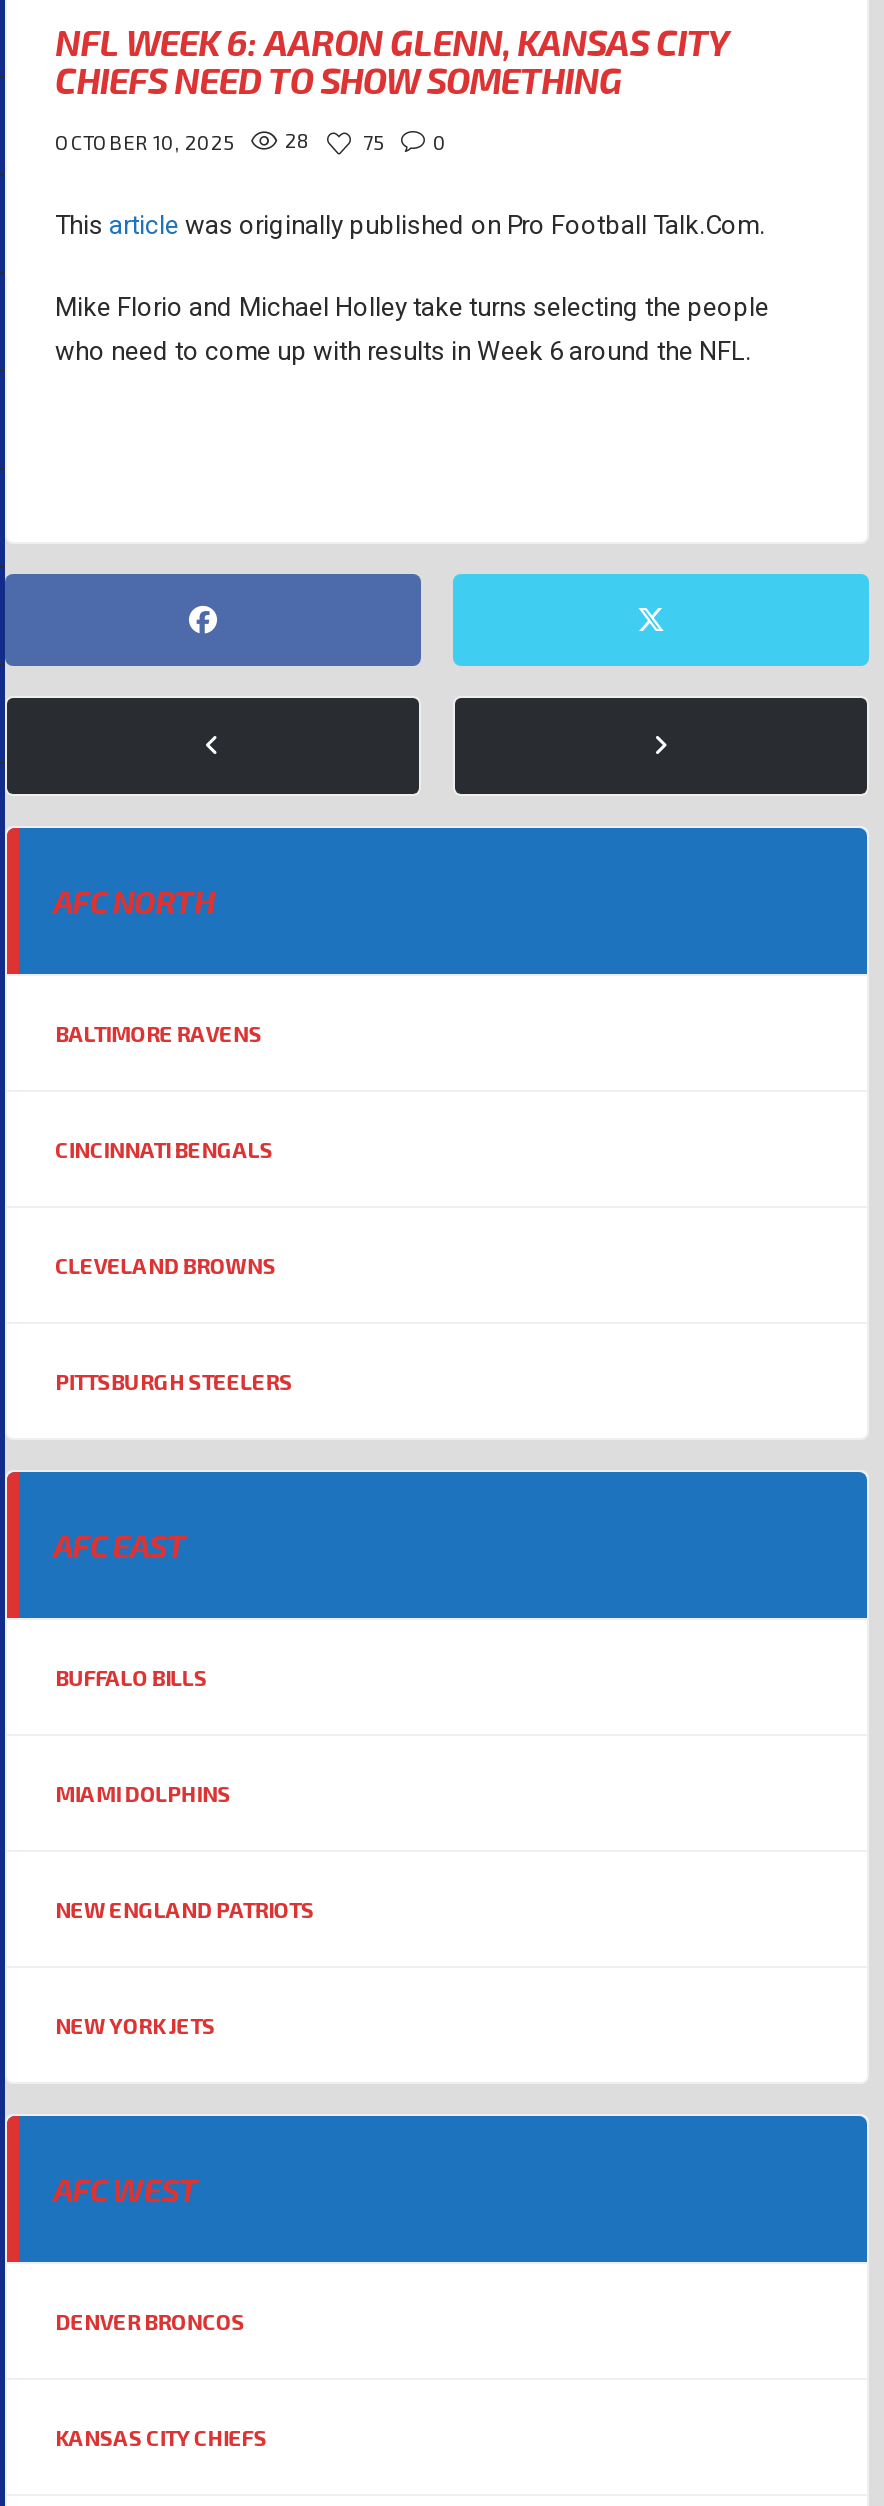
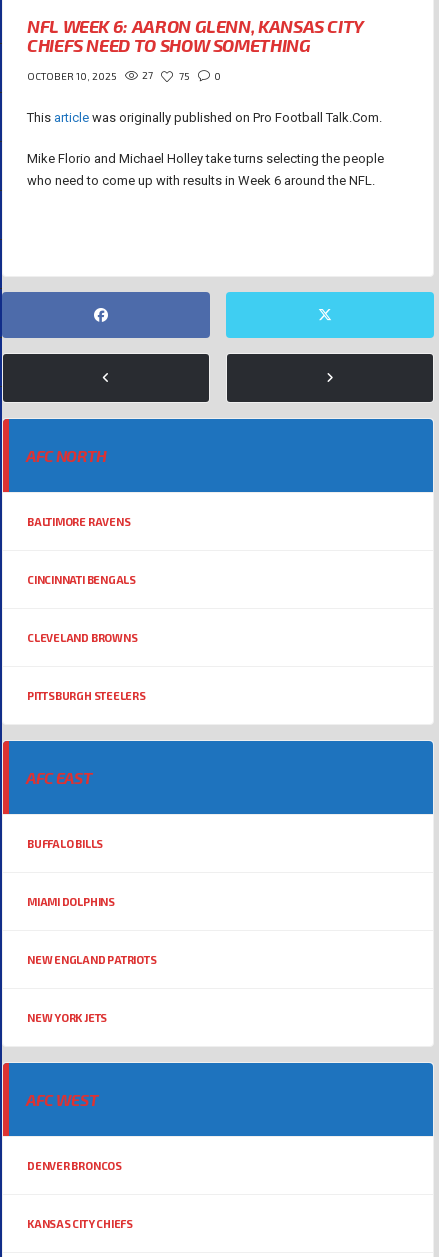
[285,129,311,153] 28 -> [142,69,153,81] 27

